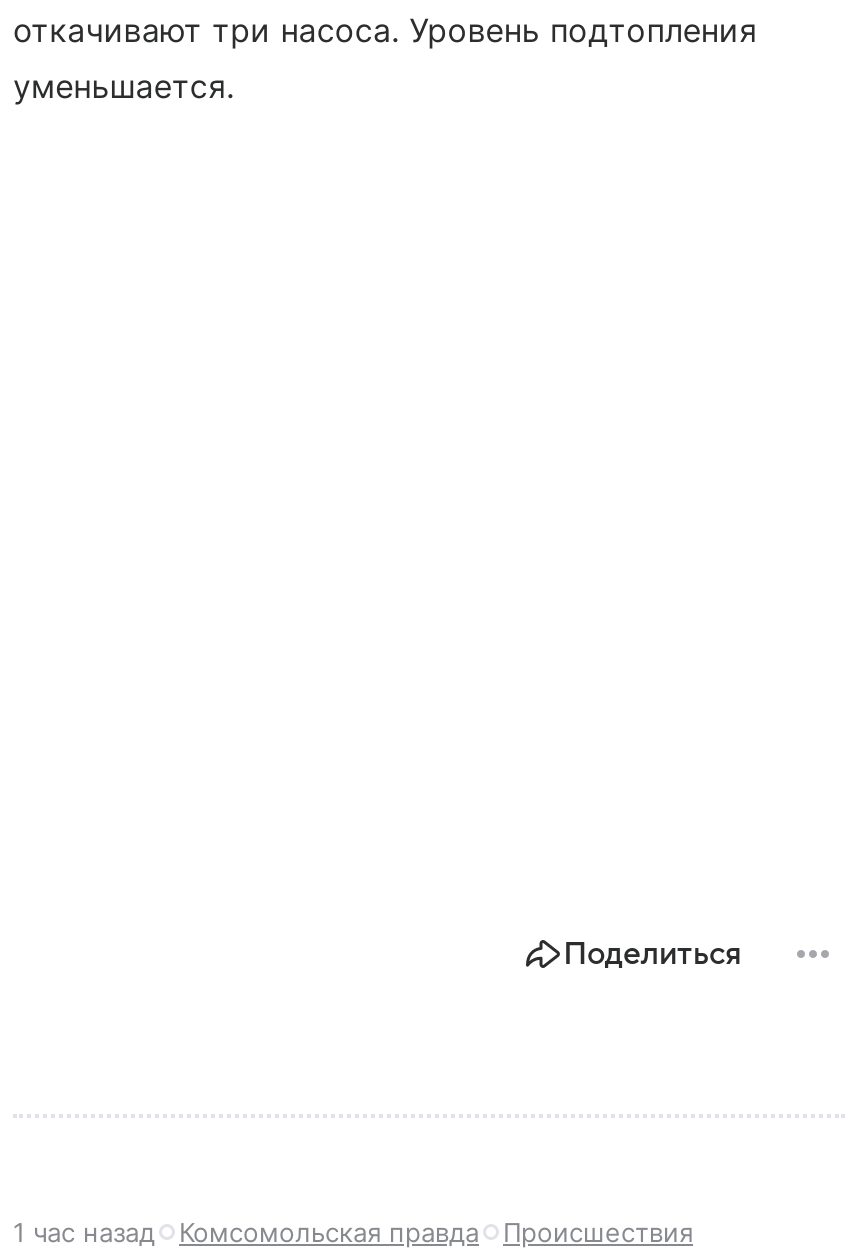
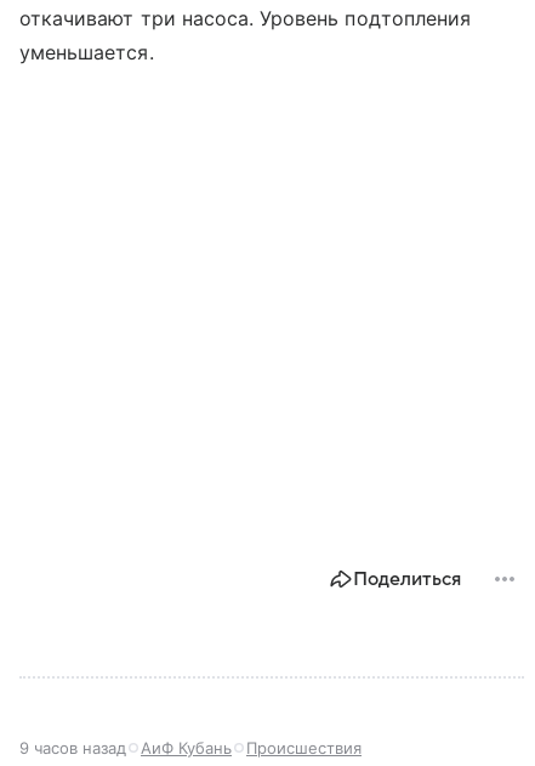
[13,1215,479,1247] 1 час назад | Комсомольская правда -> [19,738,232,757] 9 часов назад | АиФ Кубань

